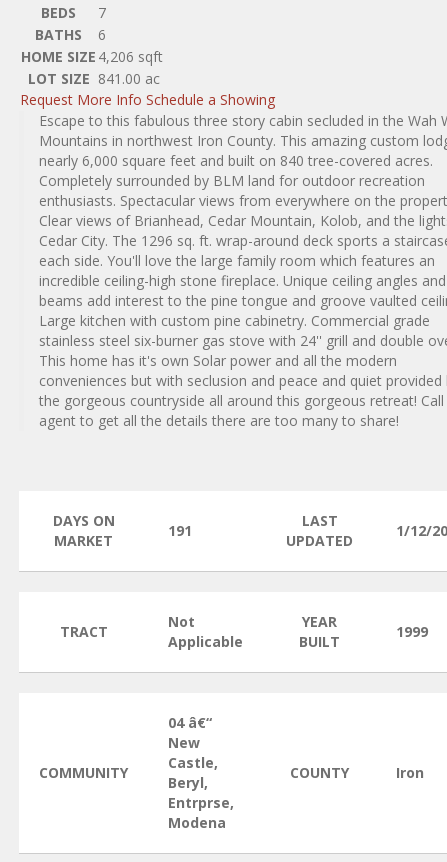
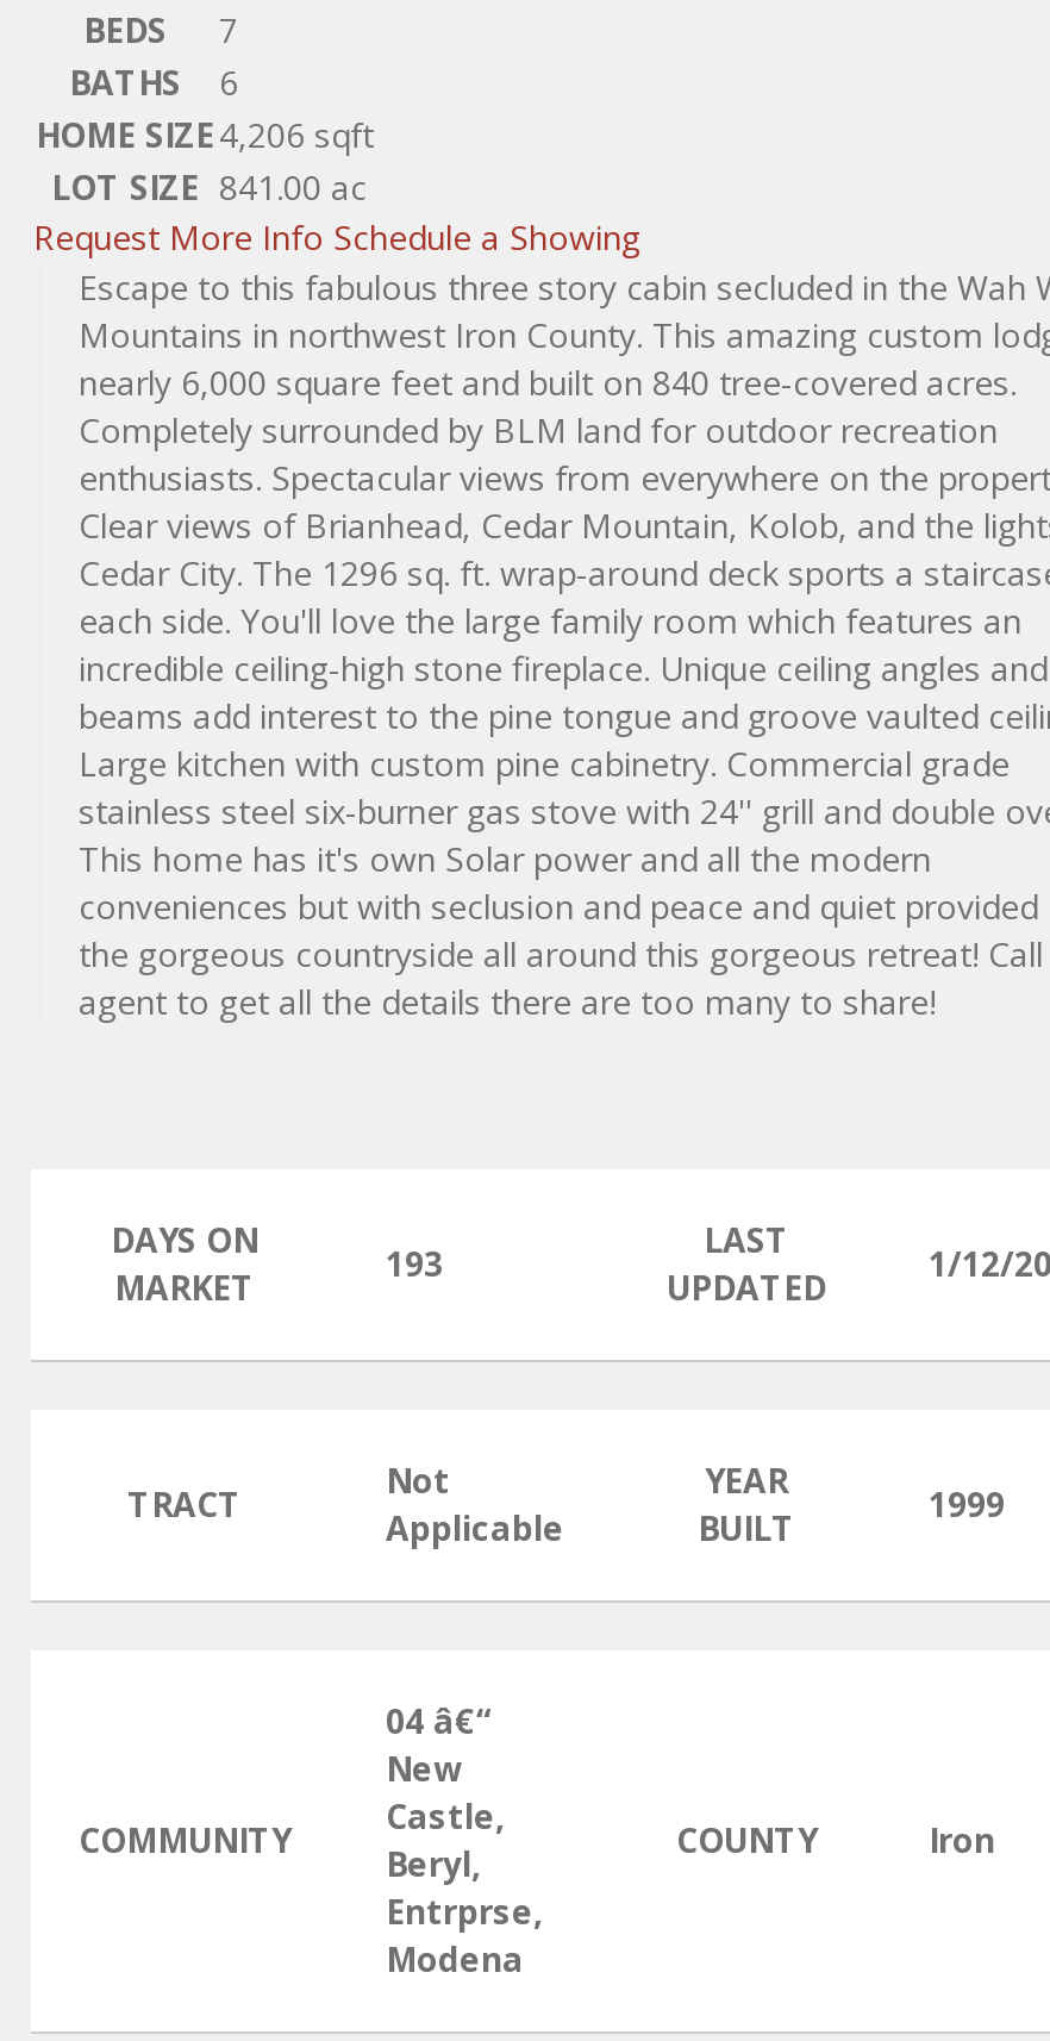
[168,521,192,540] 191 -> [386,1241,443,1286] 193

